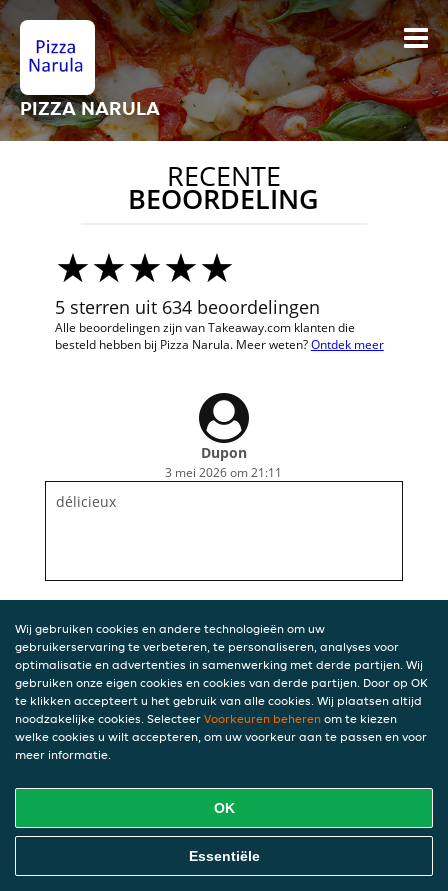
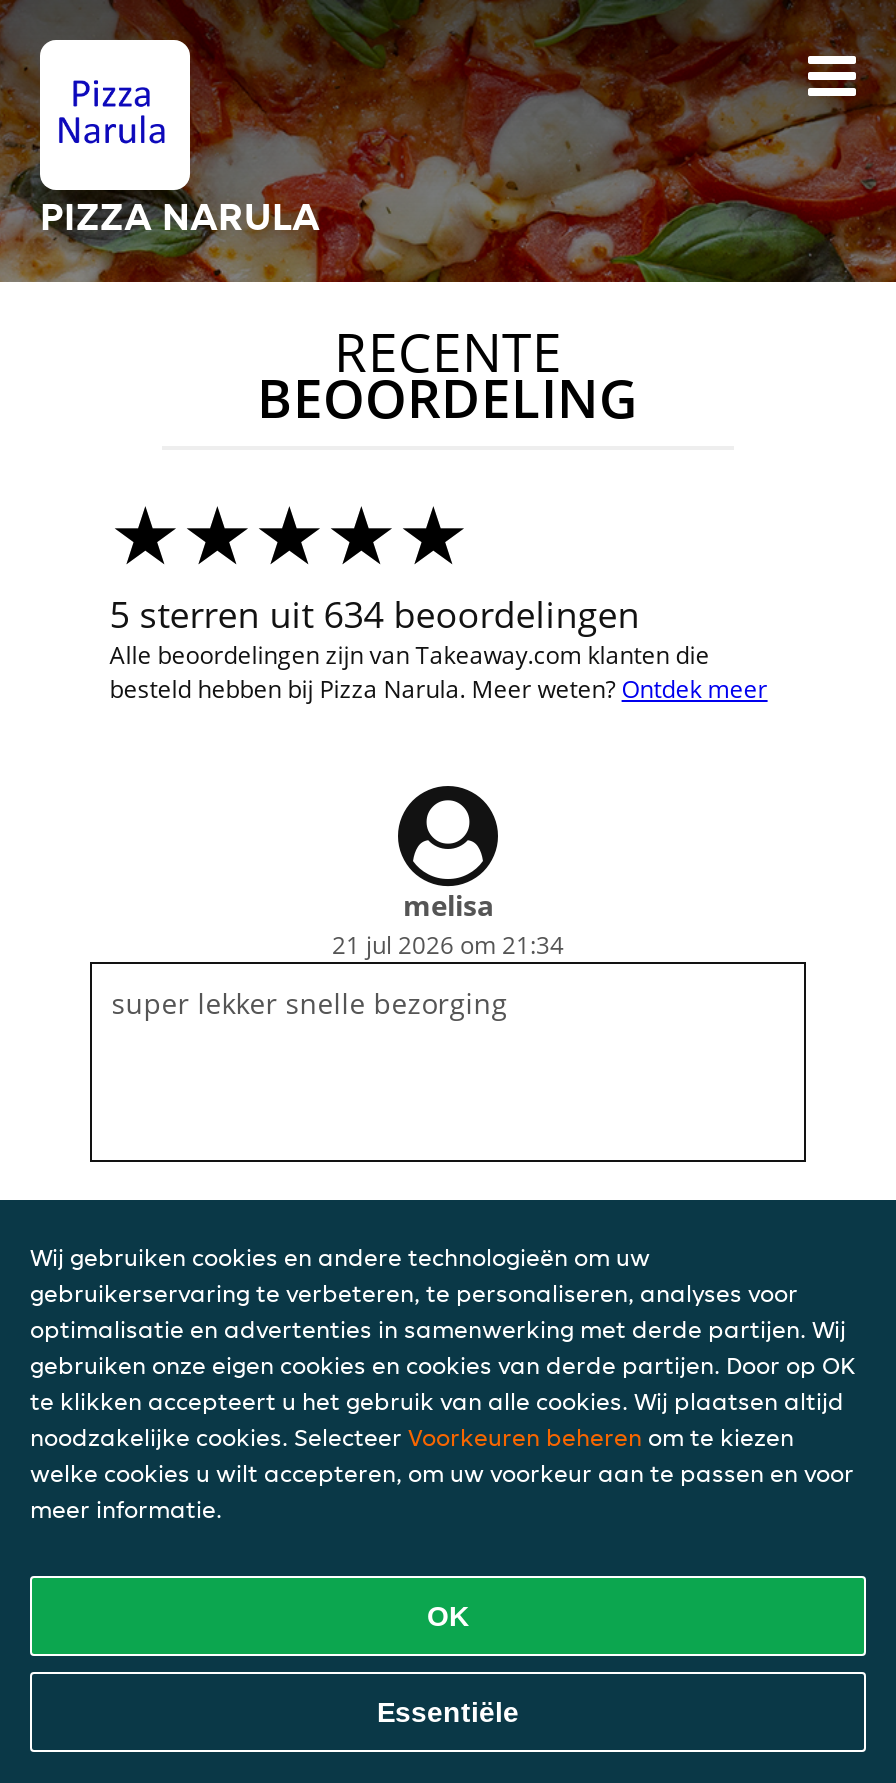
[165,443,282,480] Dupon | 3 mei 2026 om 21:11 -> [332,886,564,960] melisa | 21 jul 2026 om 21:34
[56,492,116,511] délicieux -> [112,984,508,1022] super lekker snelle bezorging

